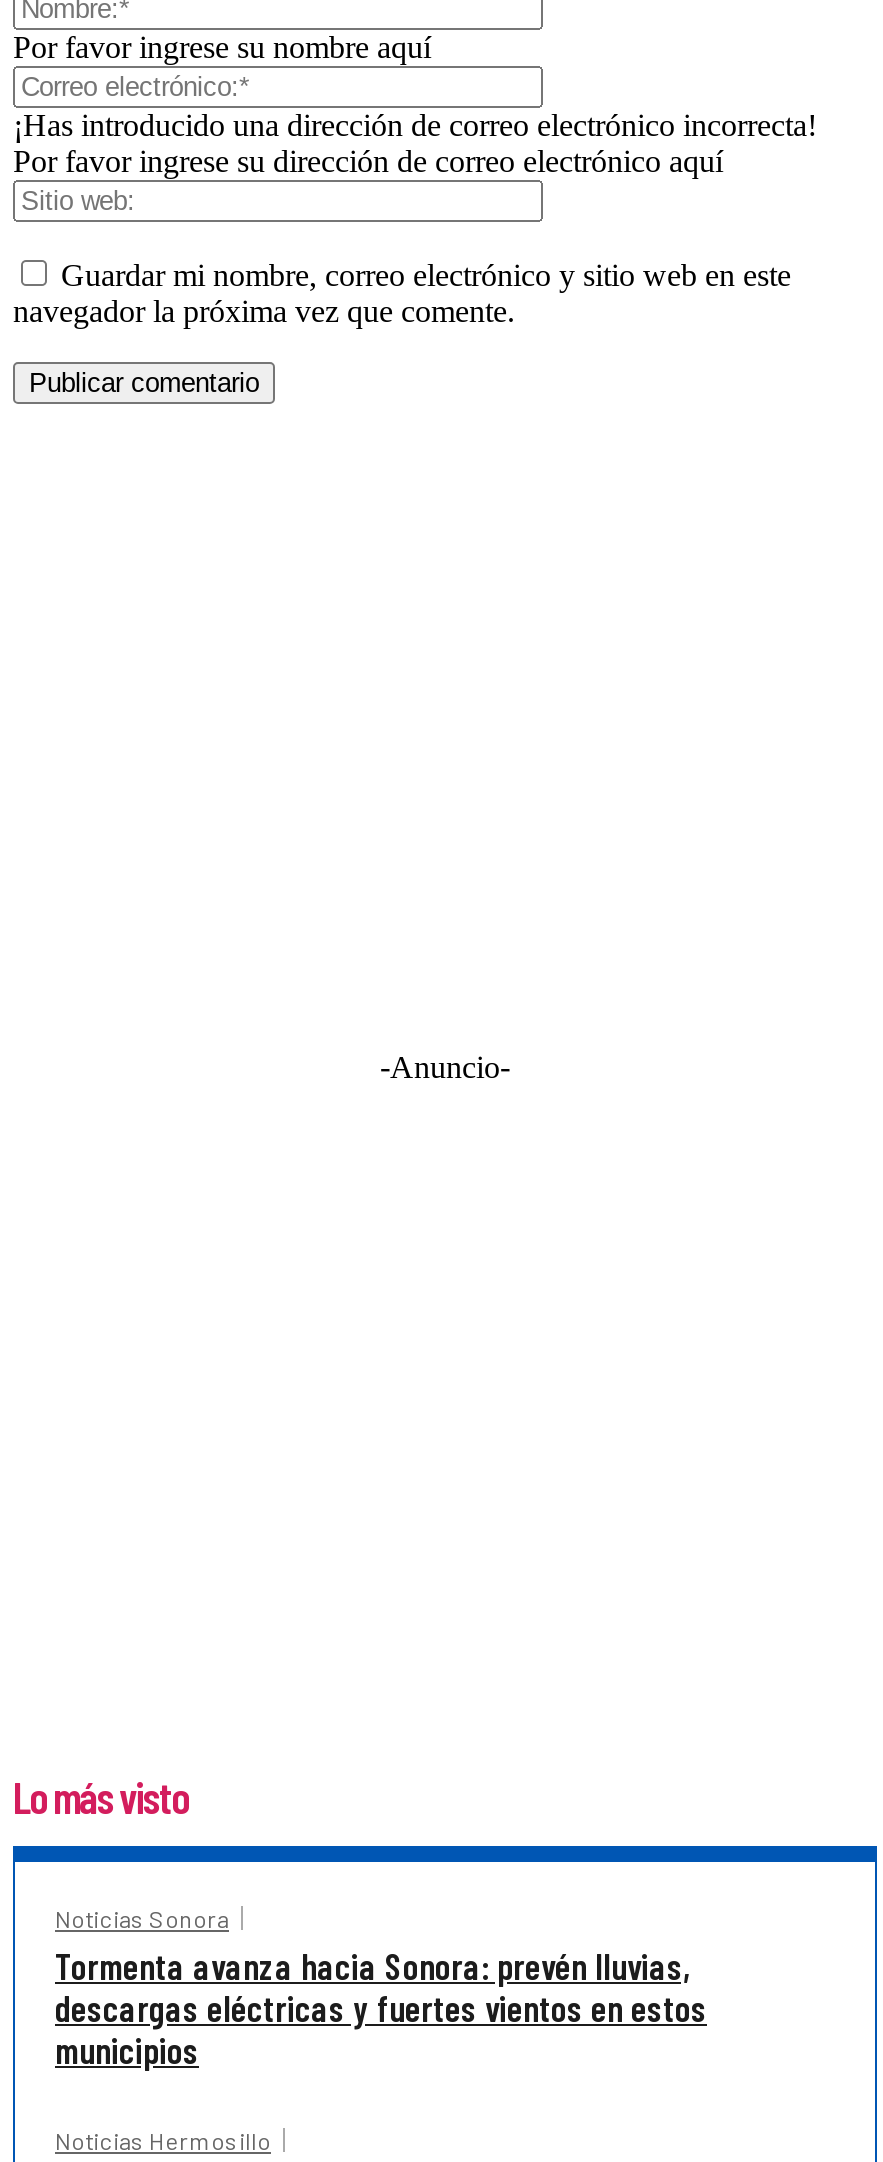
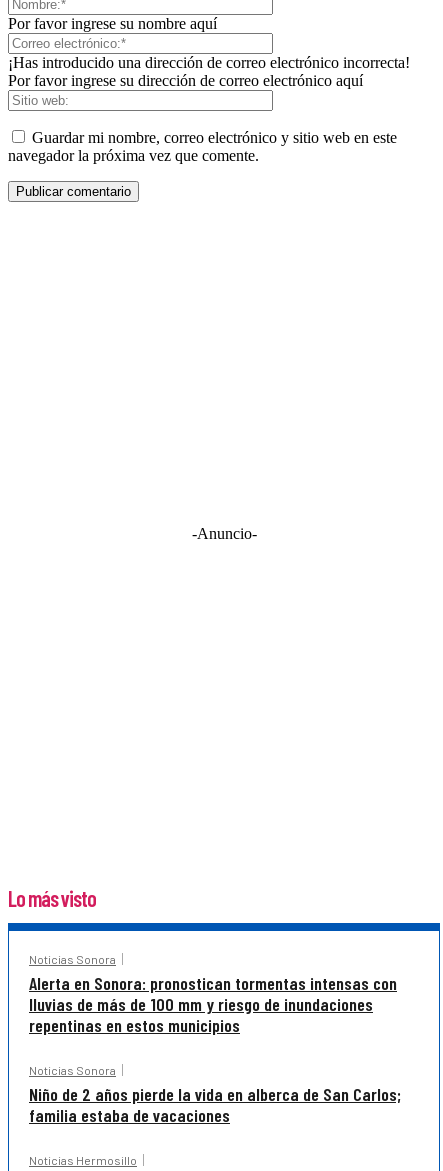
[55,1943,707,2071] Tormenta avanza hacia Sonora: prevén lluvias, | descargas eléctricas y fuertes vientos en estos | municipios -> [29,971,401,1125] Alerta en Sonora: pronostican tormentas intensas con | lluvias de más de 100 mm y riesgo de inundaciones | repentinas en estos municipios | Noticias Sonora | Niño de 2 años pierde la vida en alberca de San Carlos; | familia estaba de vacaciones

